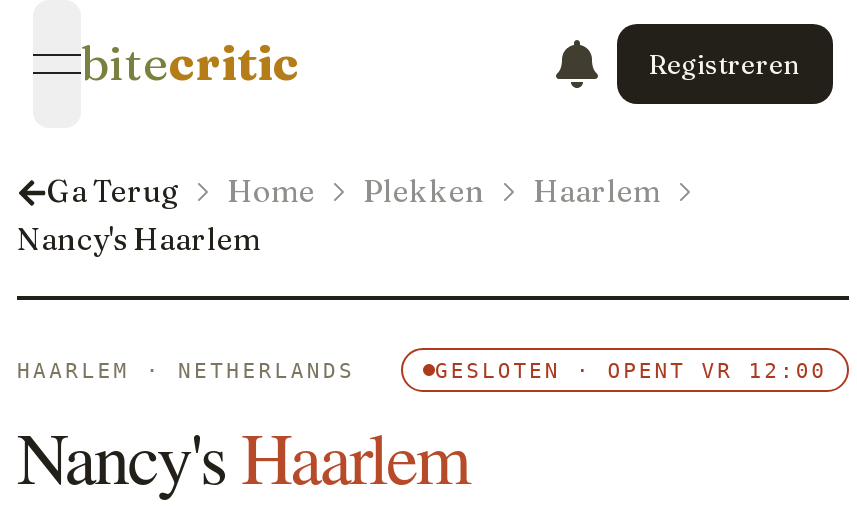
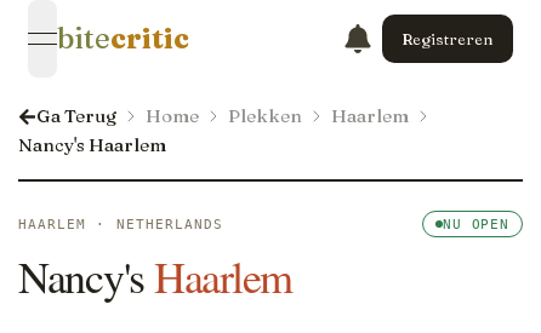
[435,358,827,382] GESLOTEN · OPENT VR 12:00 -> [443,217,509,231] NU OPEN

